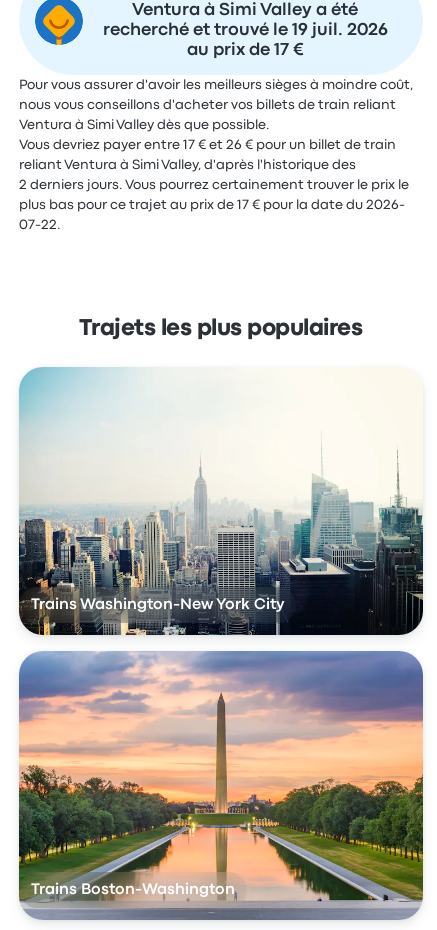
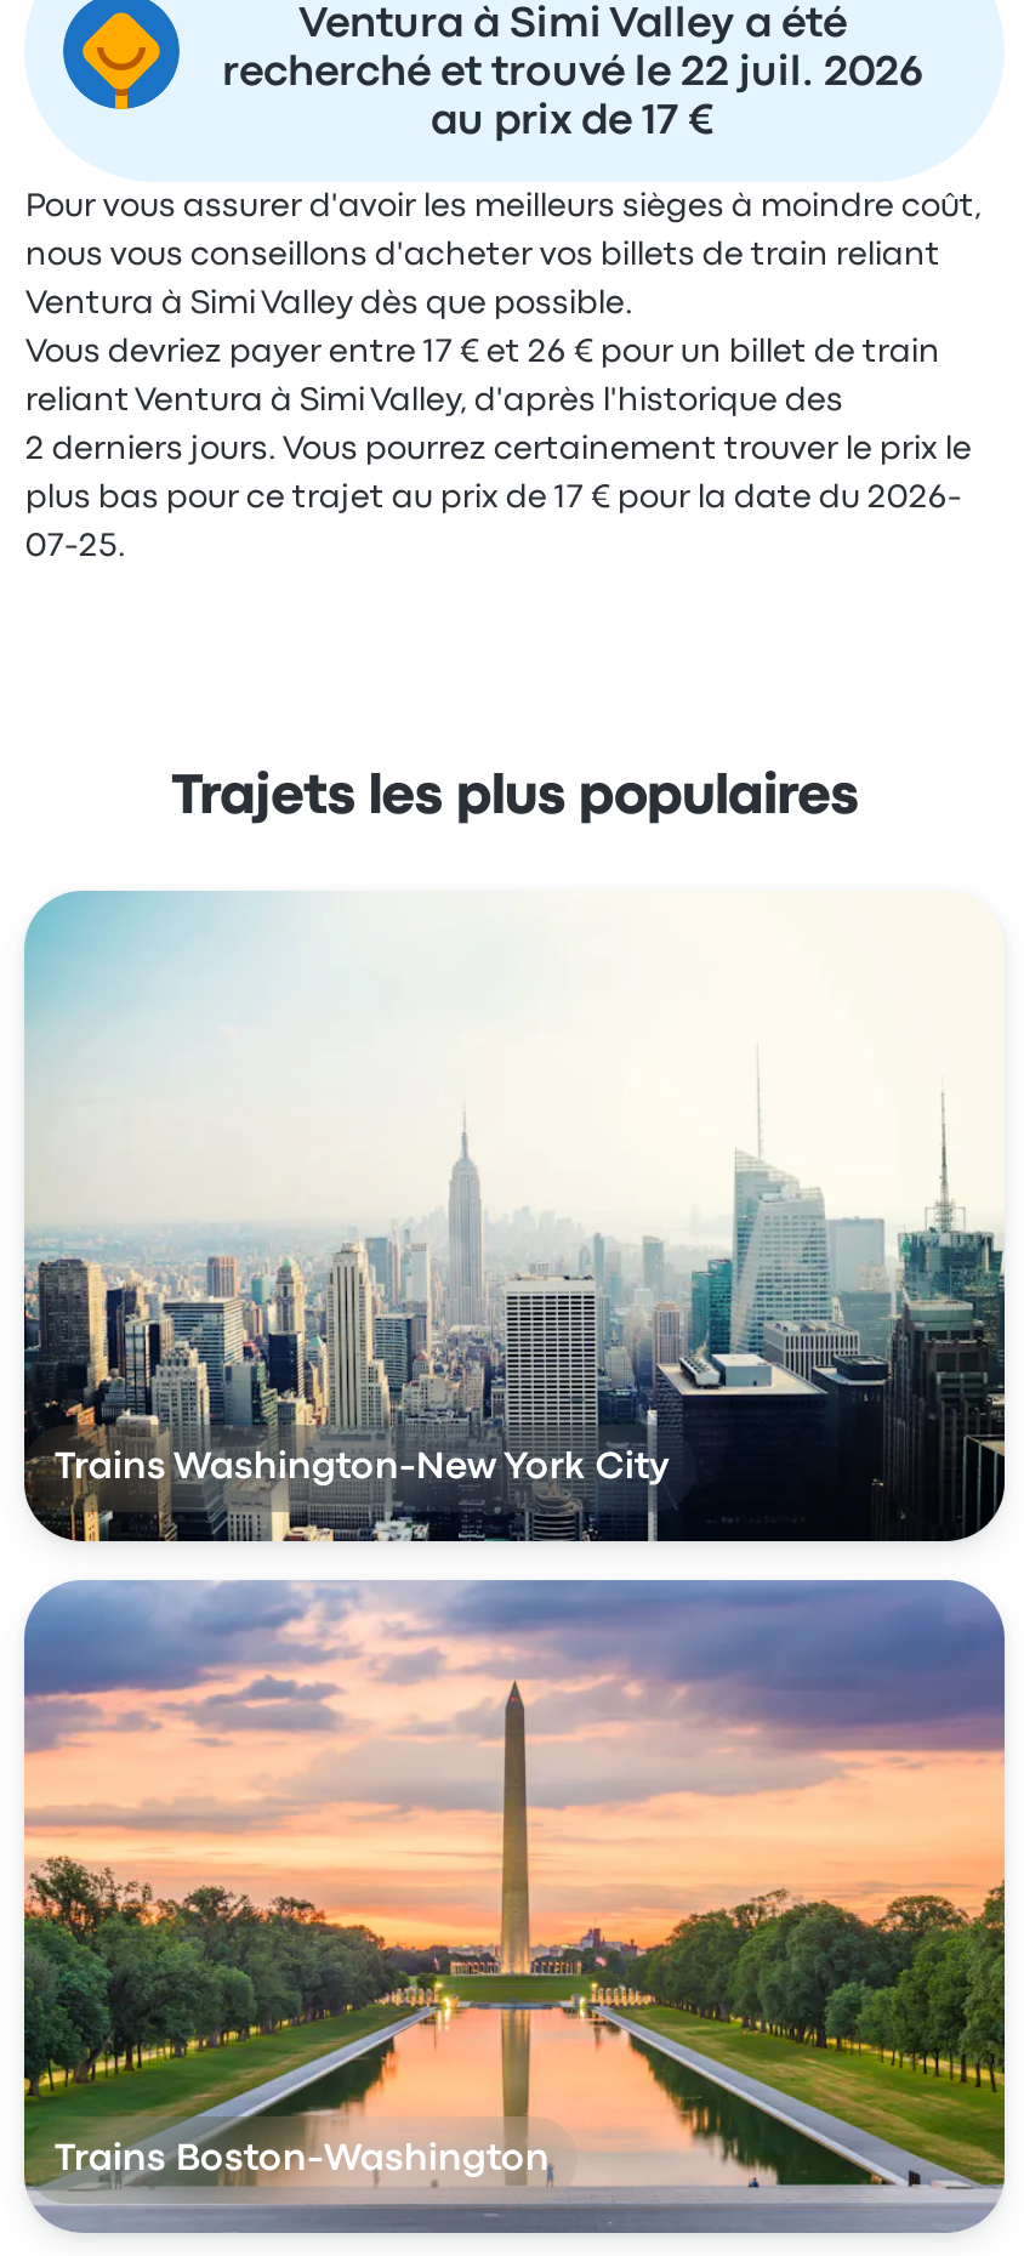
[102,22,387,37] recherché et trouvé le 19 juil. 2026 -> [222,55,923,91] recherché et trouvé le 22 juil. 2026
[19,218,61,230] 07-22. -> [25,530,127,559] 07-25.

